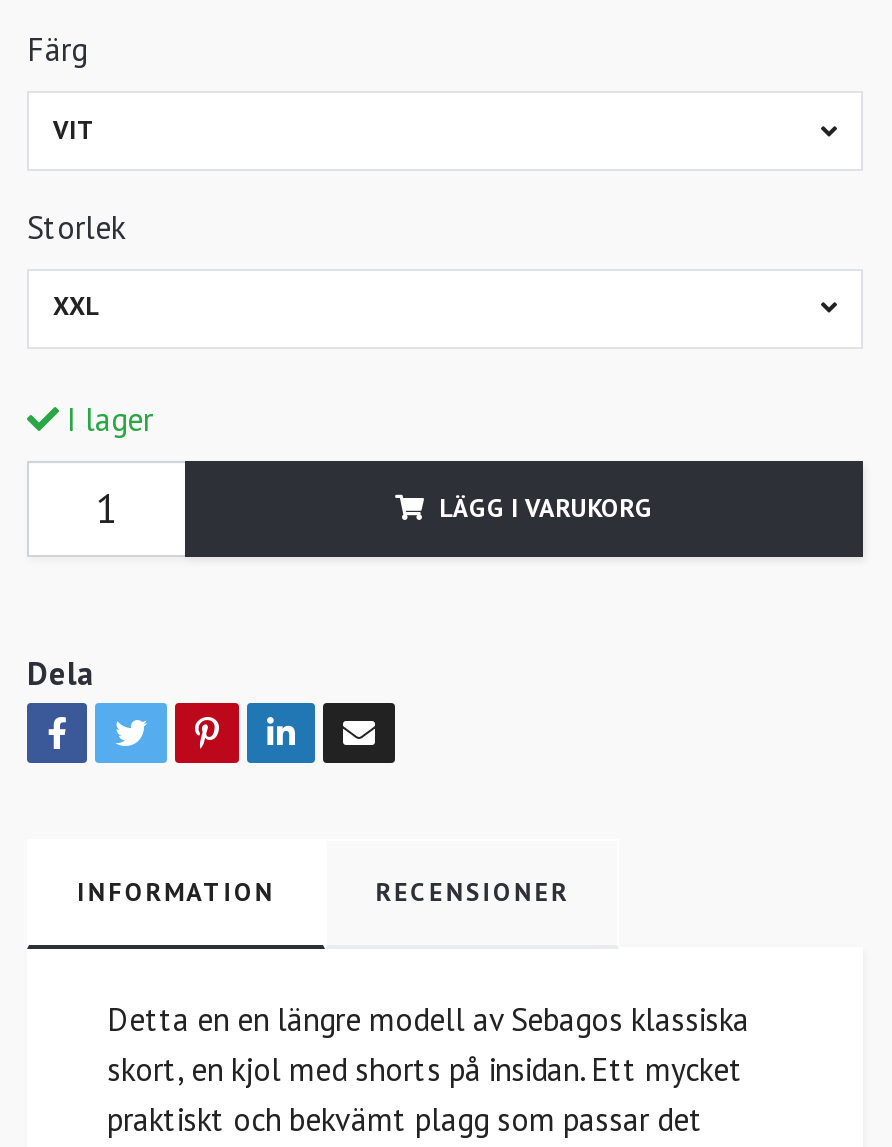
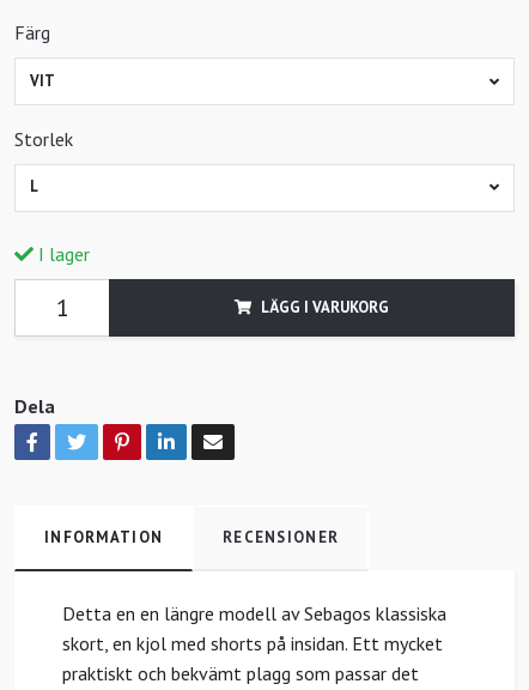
[53,289,99,323] XXL -> [30,176,38,197] L

